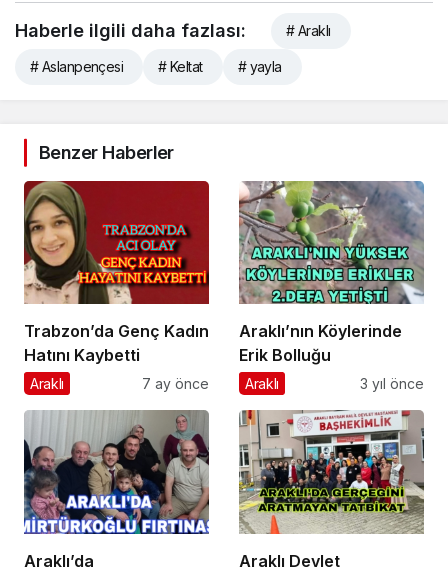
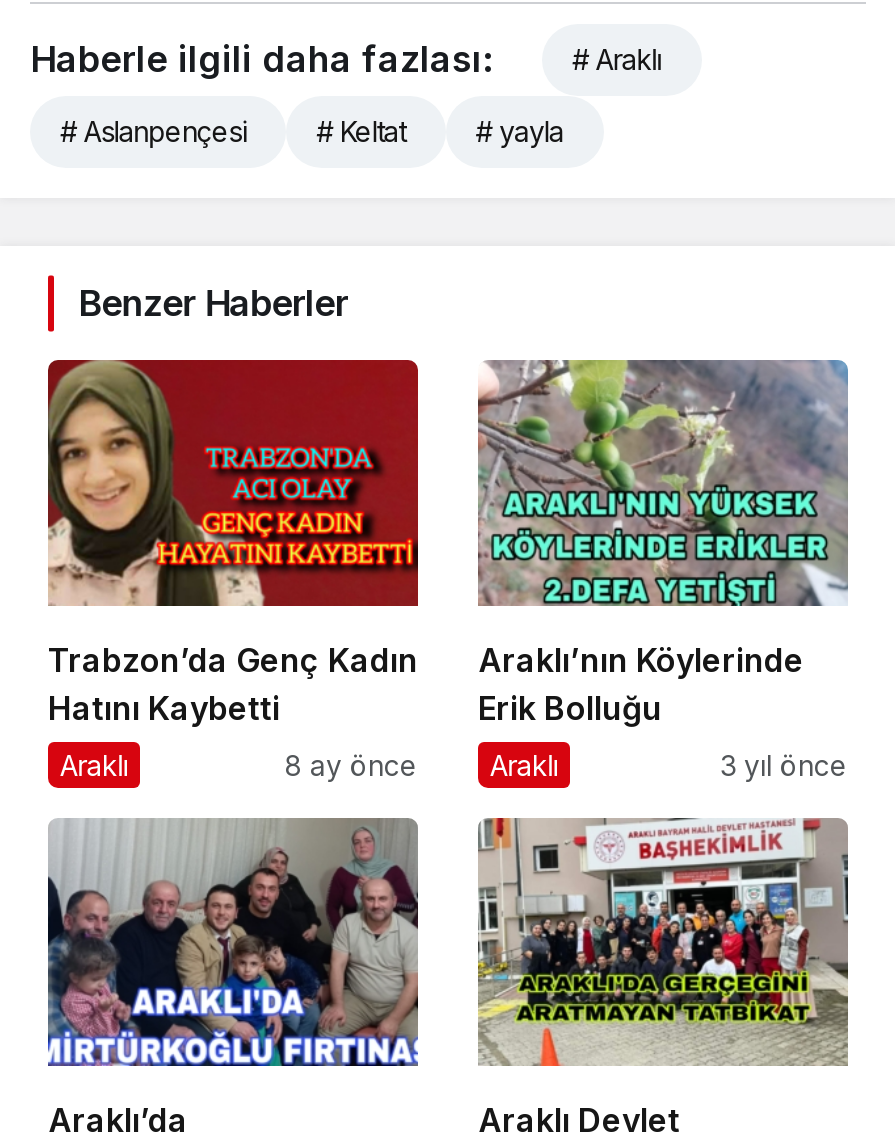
[142,375,209,392] 7 ay önce -> [284,749,418,783] 8 ay önce

